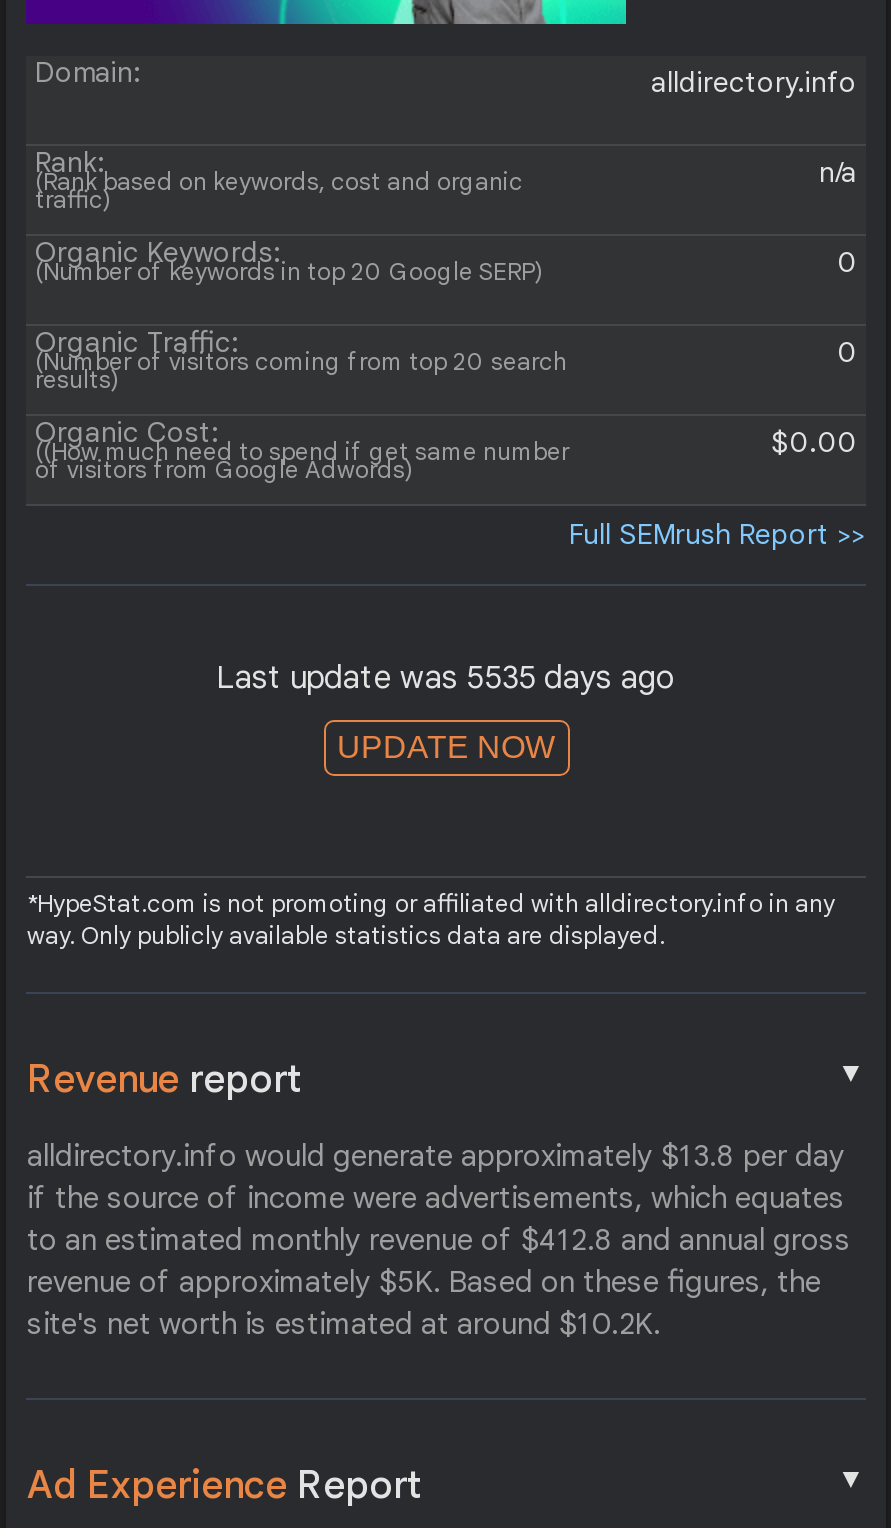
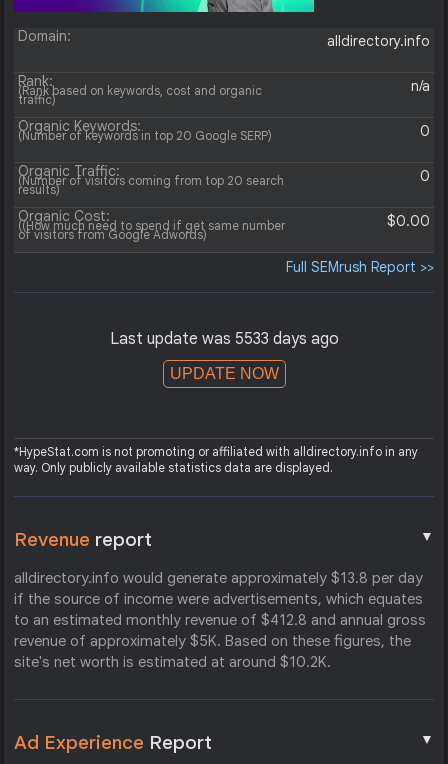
[216,658,676,698] Last update was 5535 days ago -> [109,329,338,349] Last update was 5533 days ago

